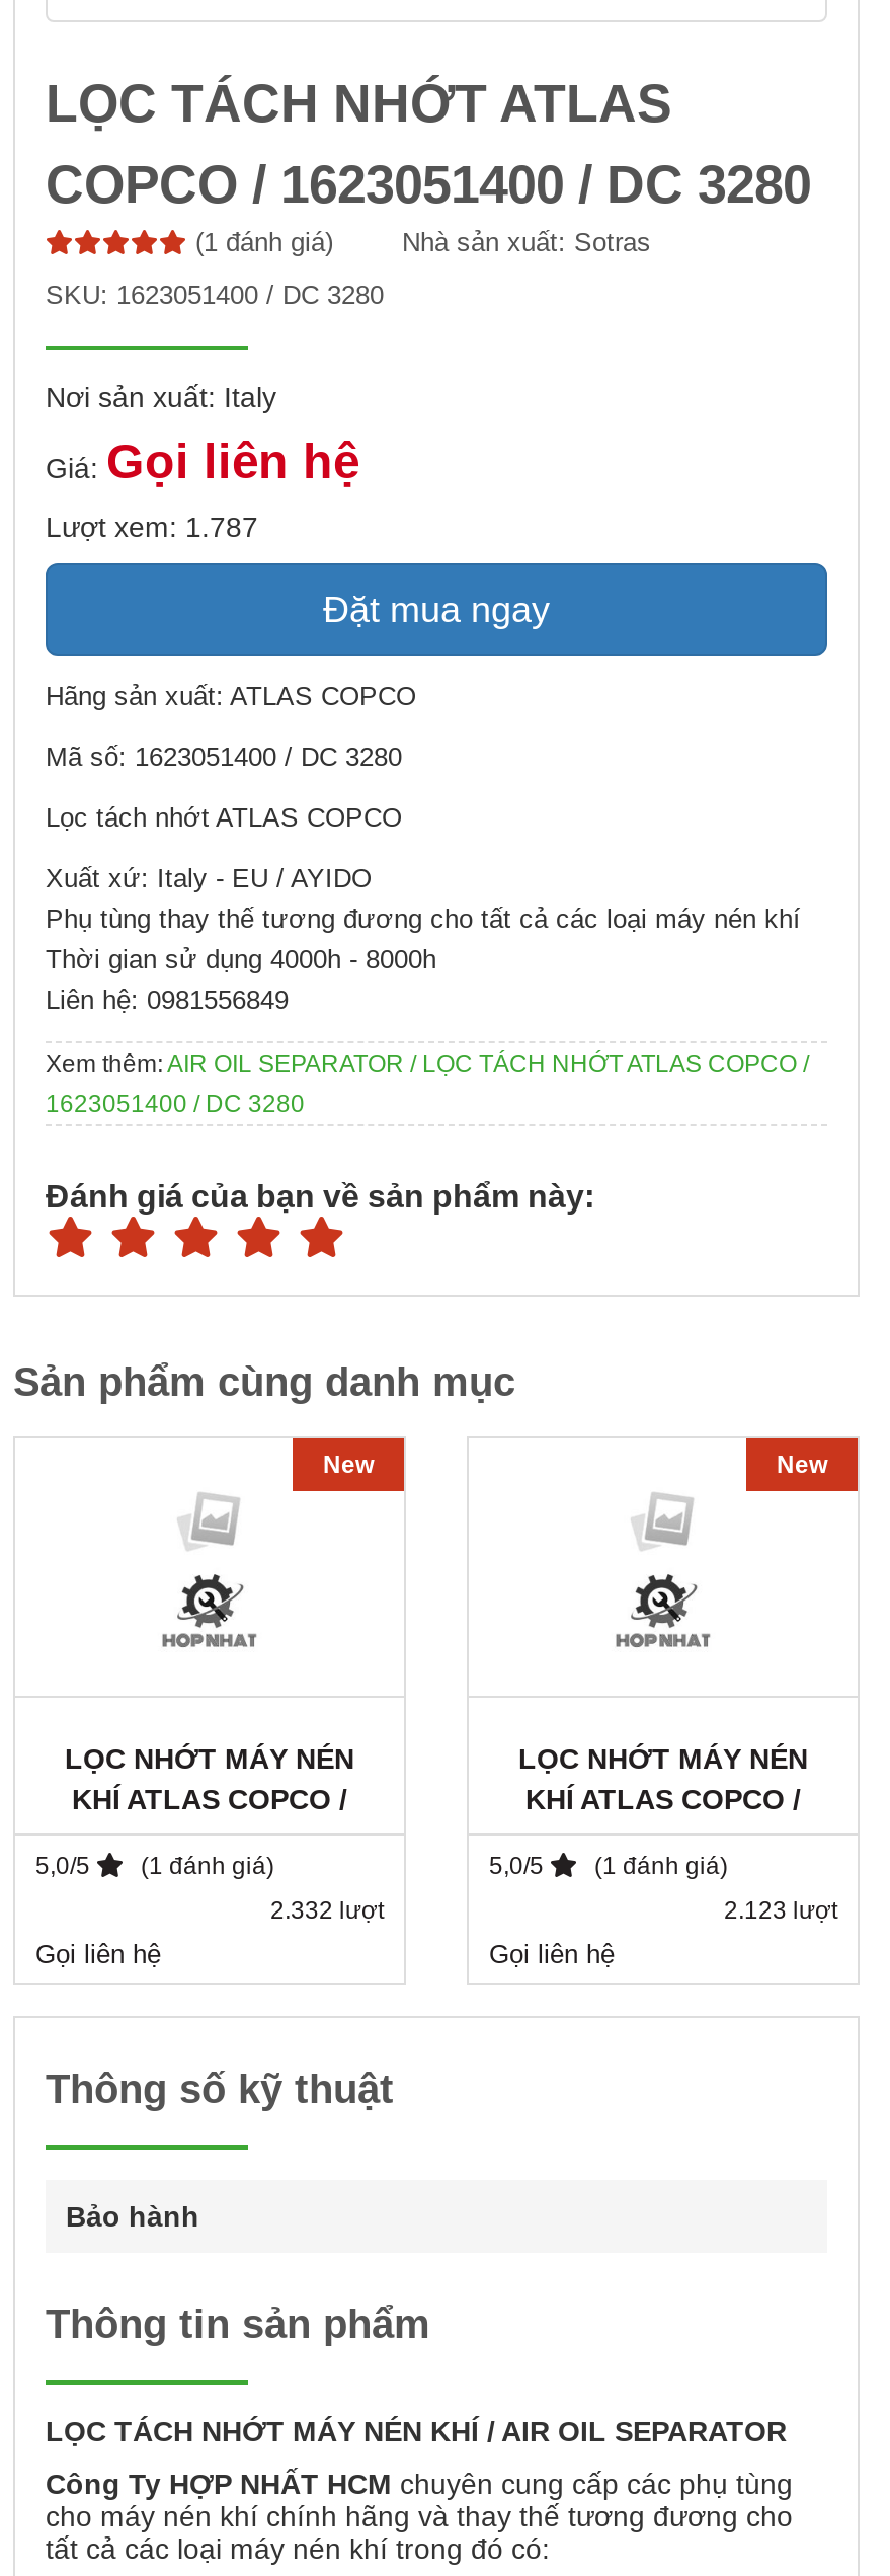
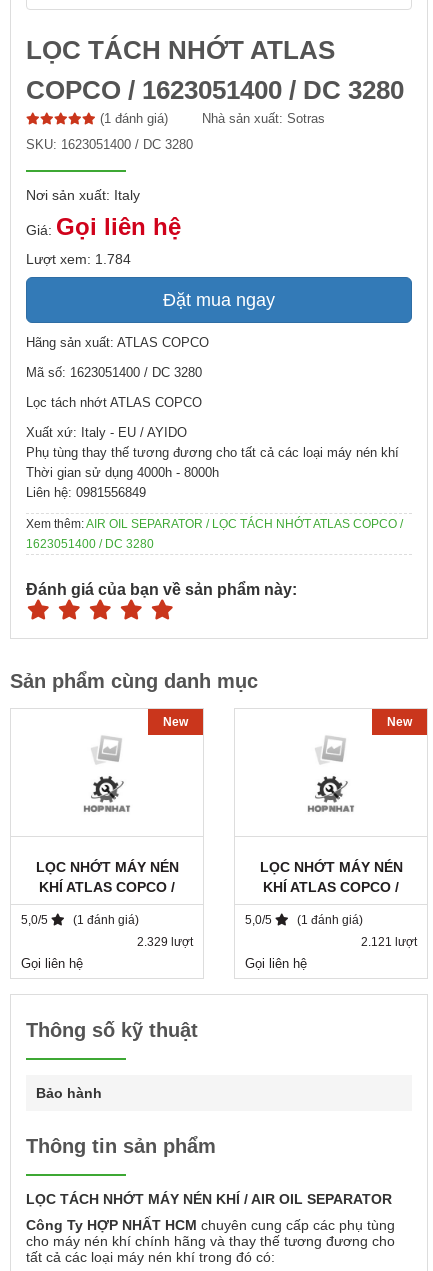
[46,511,258,543] Lượt xem: 1.787 -> [26,251,131,267] Lượt xem: 1.784
[270,1897,384,1925] 2.332 lượt -> [137,935,193,949] 2.329 lượt
[724,1897,837,1925] 2.123 lượt -> [361,935,417,949] 2.121 lượt

